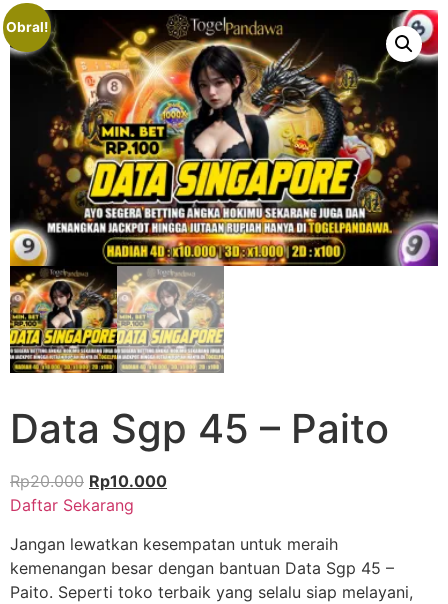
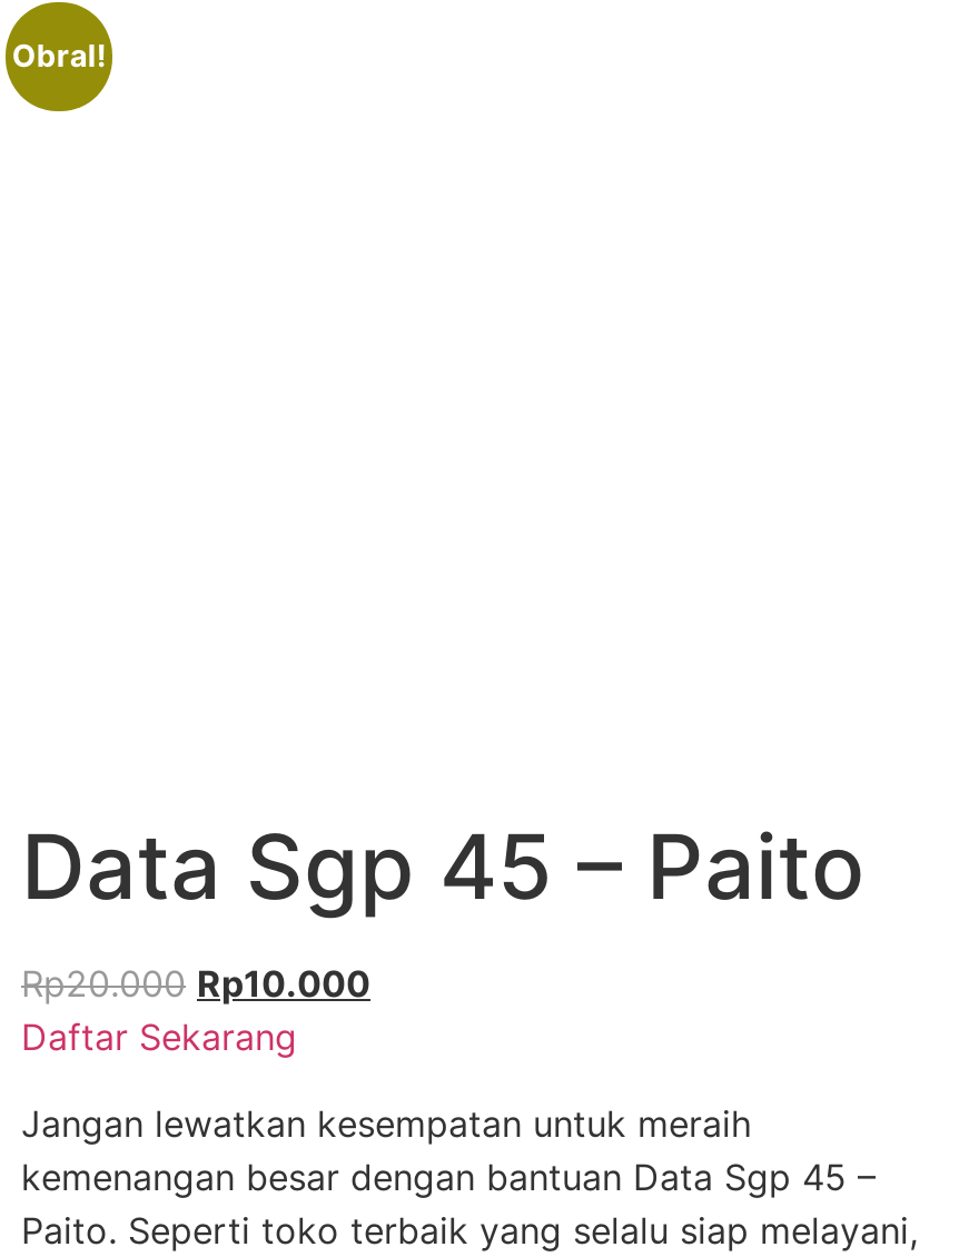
[9,9,439,374] [image] -> none

